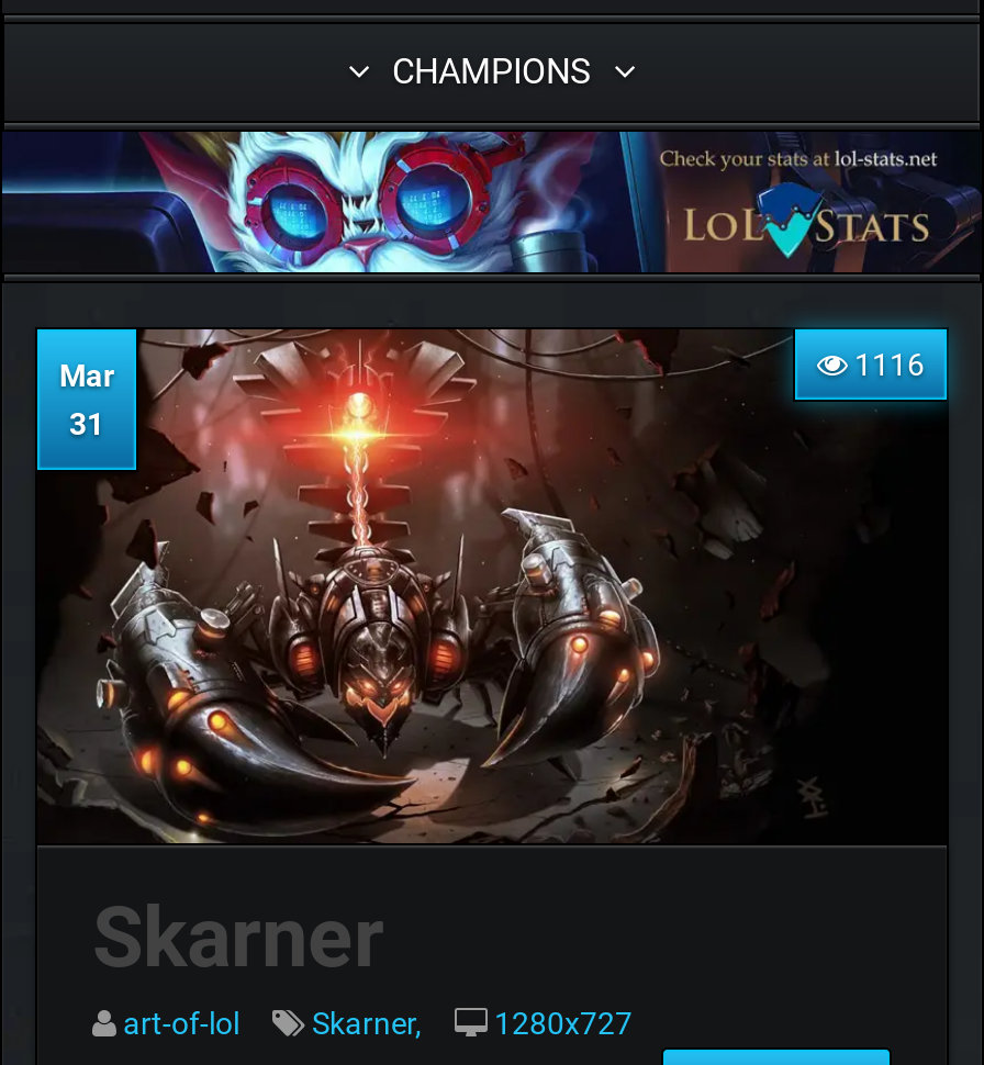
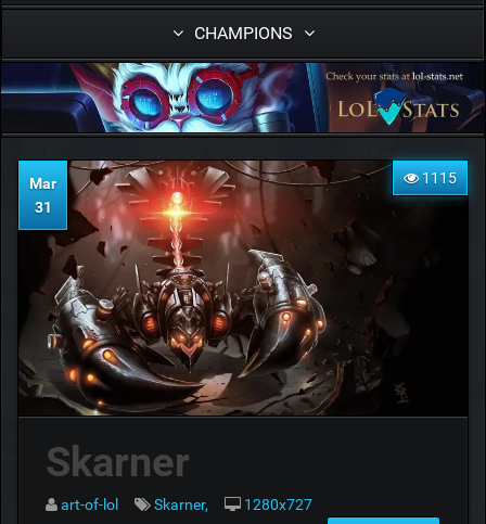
[848,346,925,381] 1116 -> [419,169,457,186] 1115

